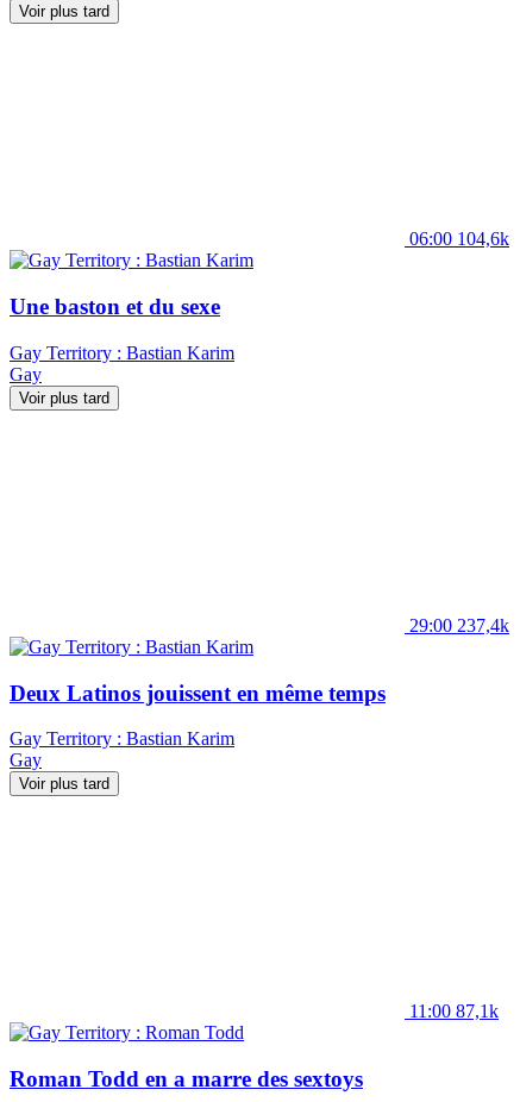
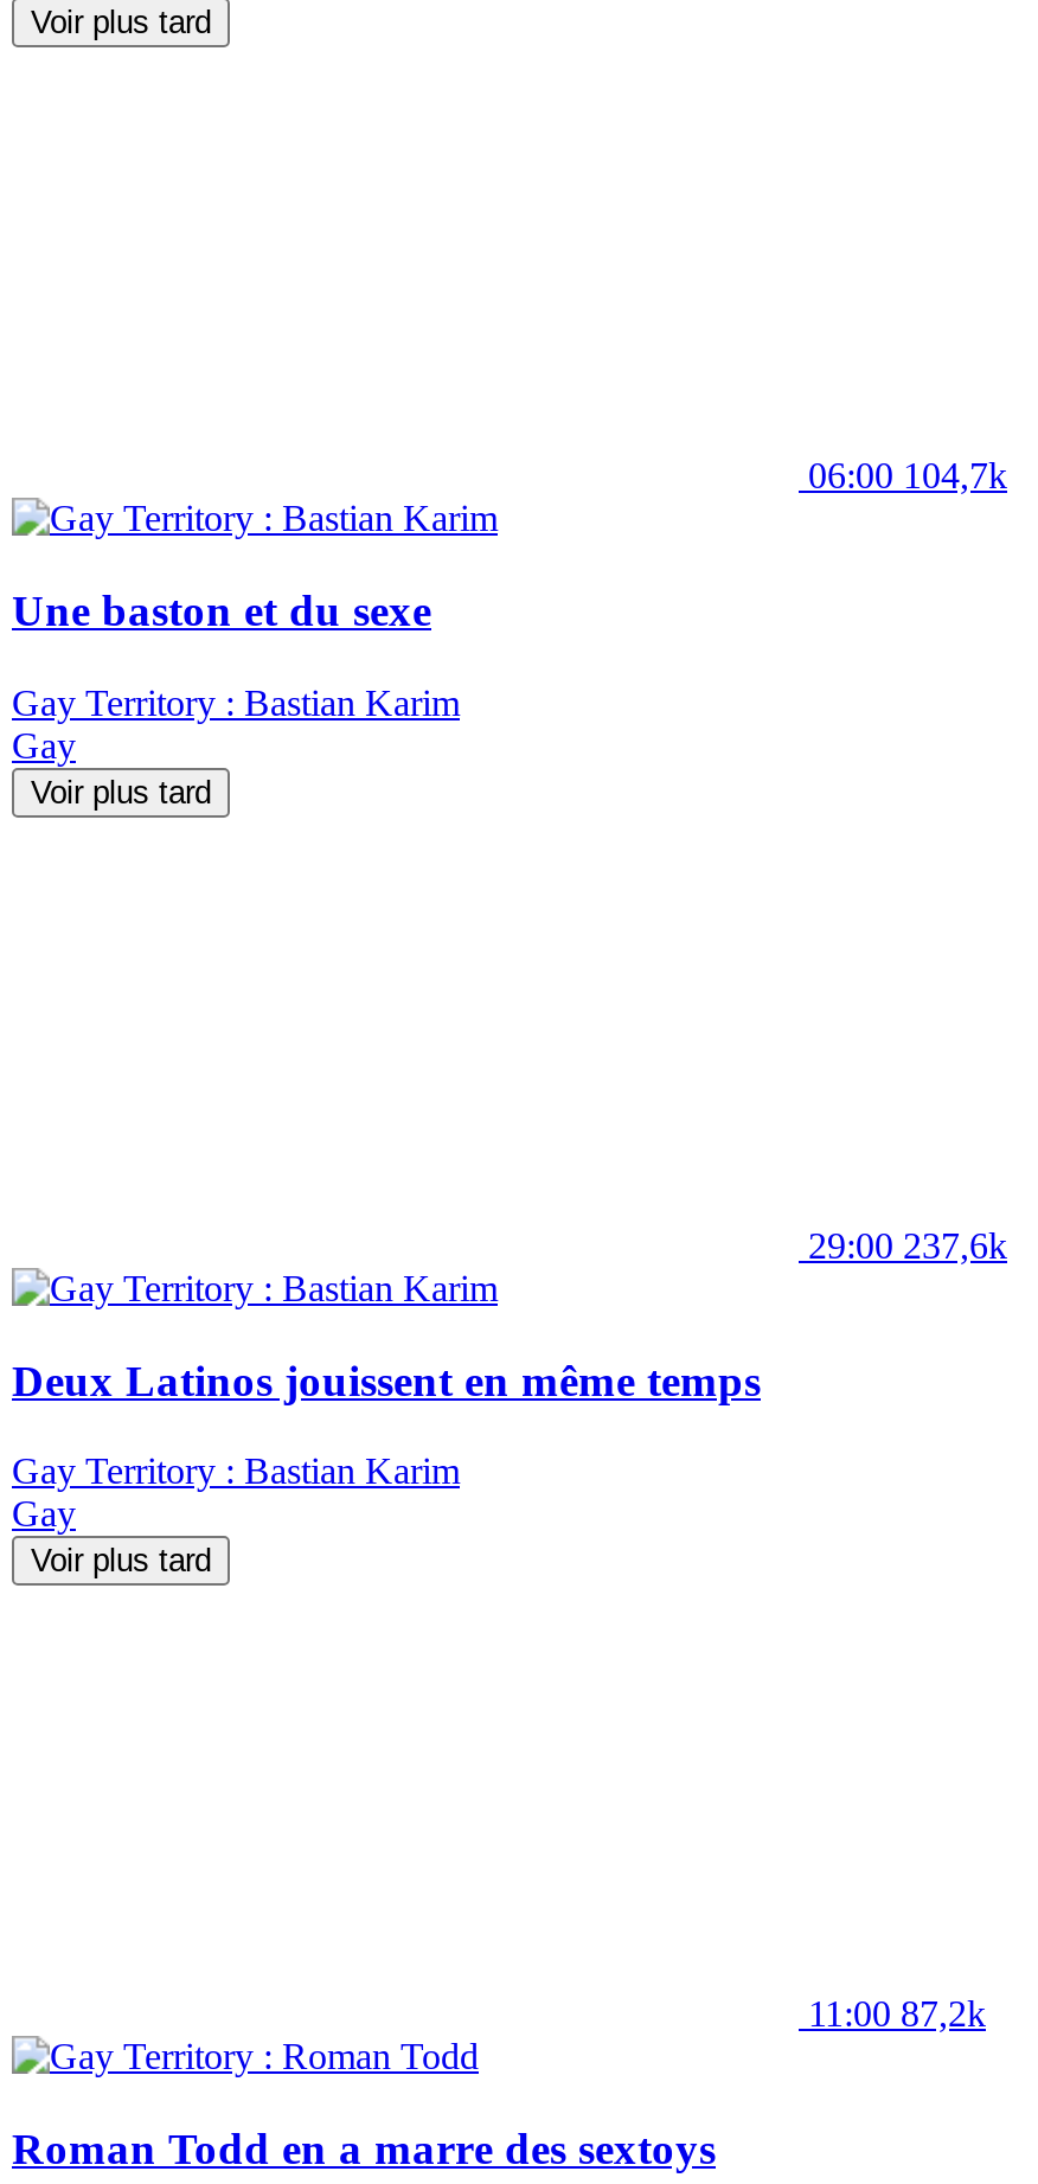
[409,229,509,249] 06:00 104,6k -> [808,456,1007,496] 06:00 104,7k
[409,615,509,635] 29:00 237,4k -> [808,1225,1007,1265] 29:00 237,6k
[409,1001,499,1021] 11:00 87,1k -> [808,1994,986,2034] 11:00 87,2k

